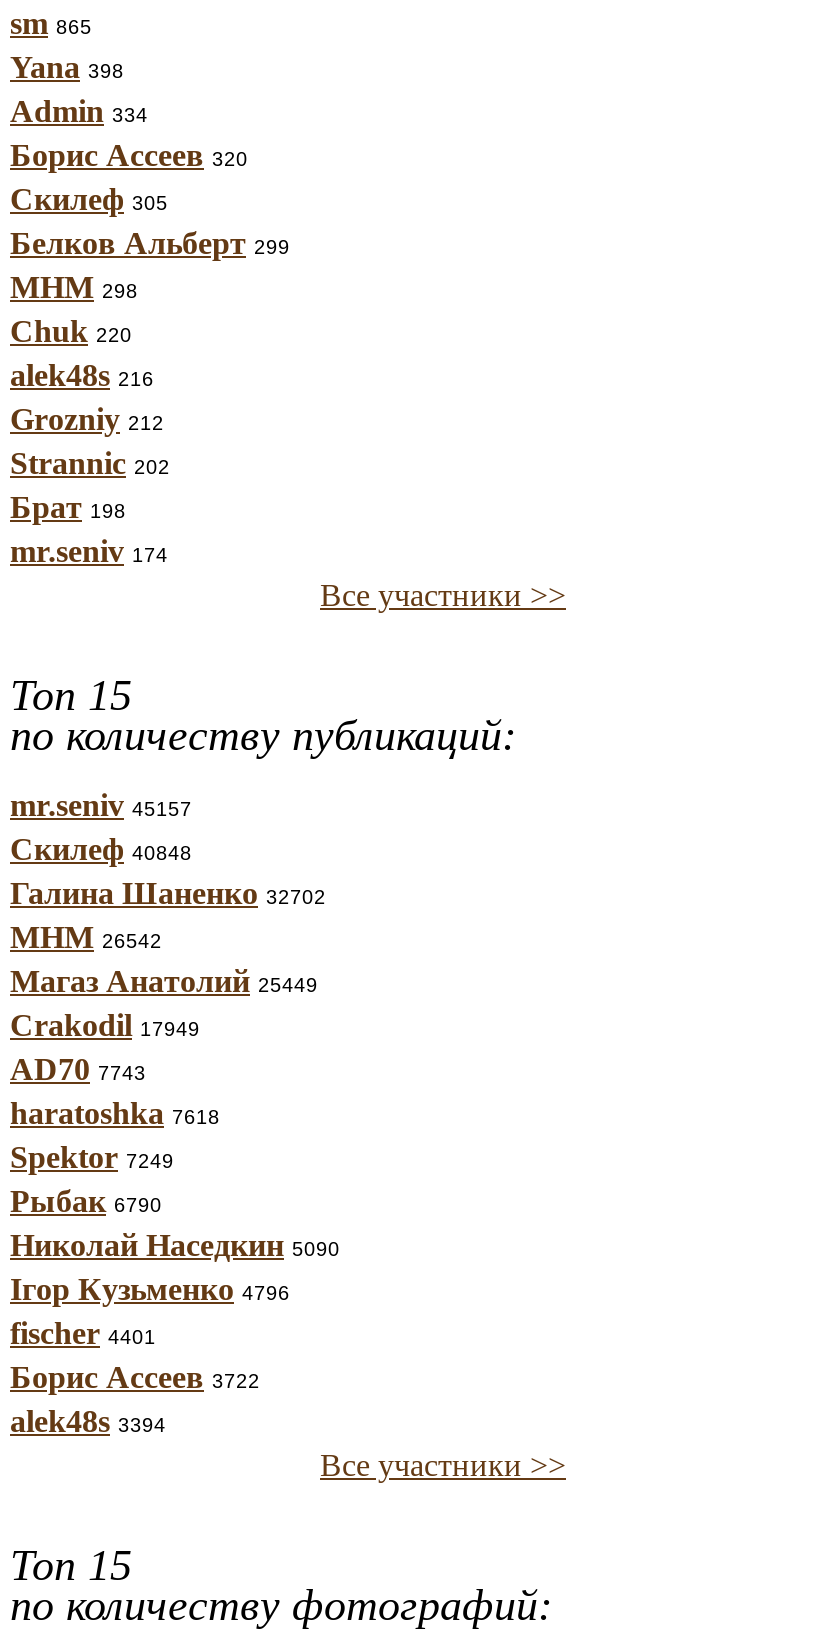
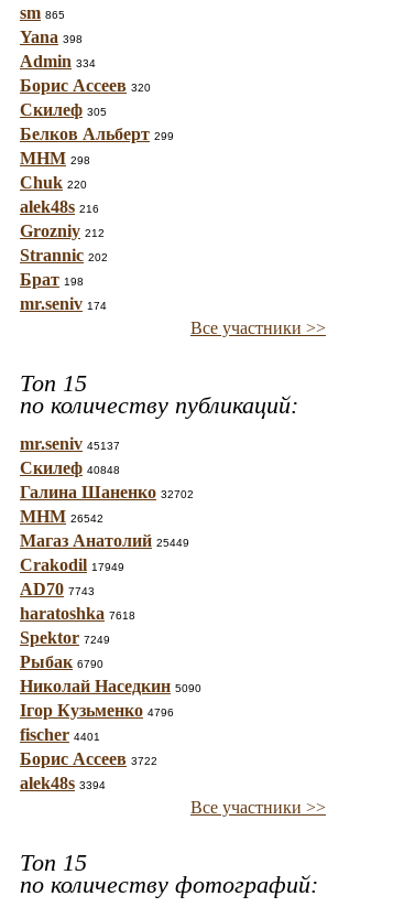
[10,788,192,822] mr.seniv 45157 -> [20,434,120,453] mr.seniv 45137

